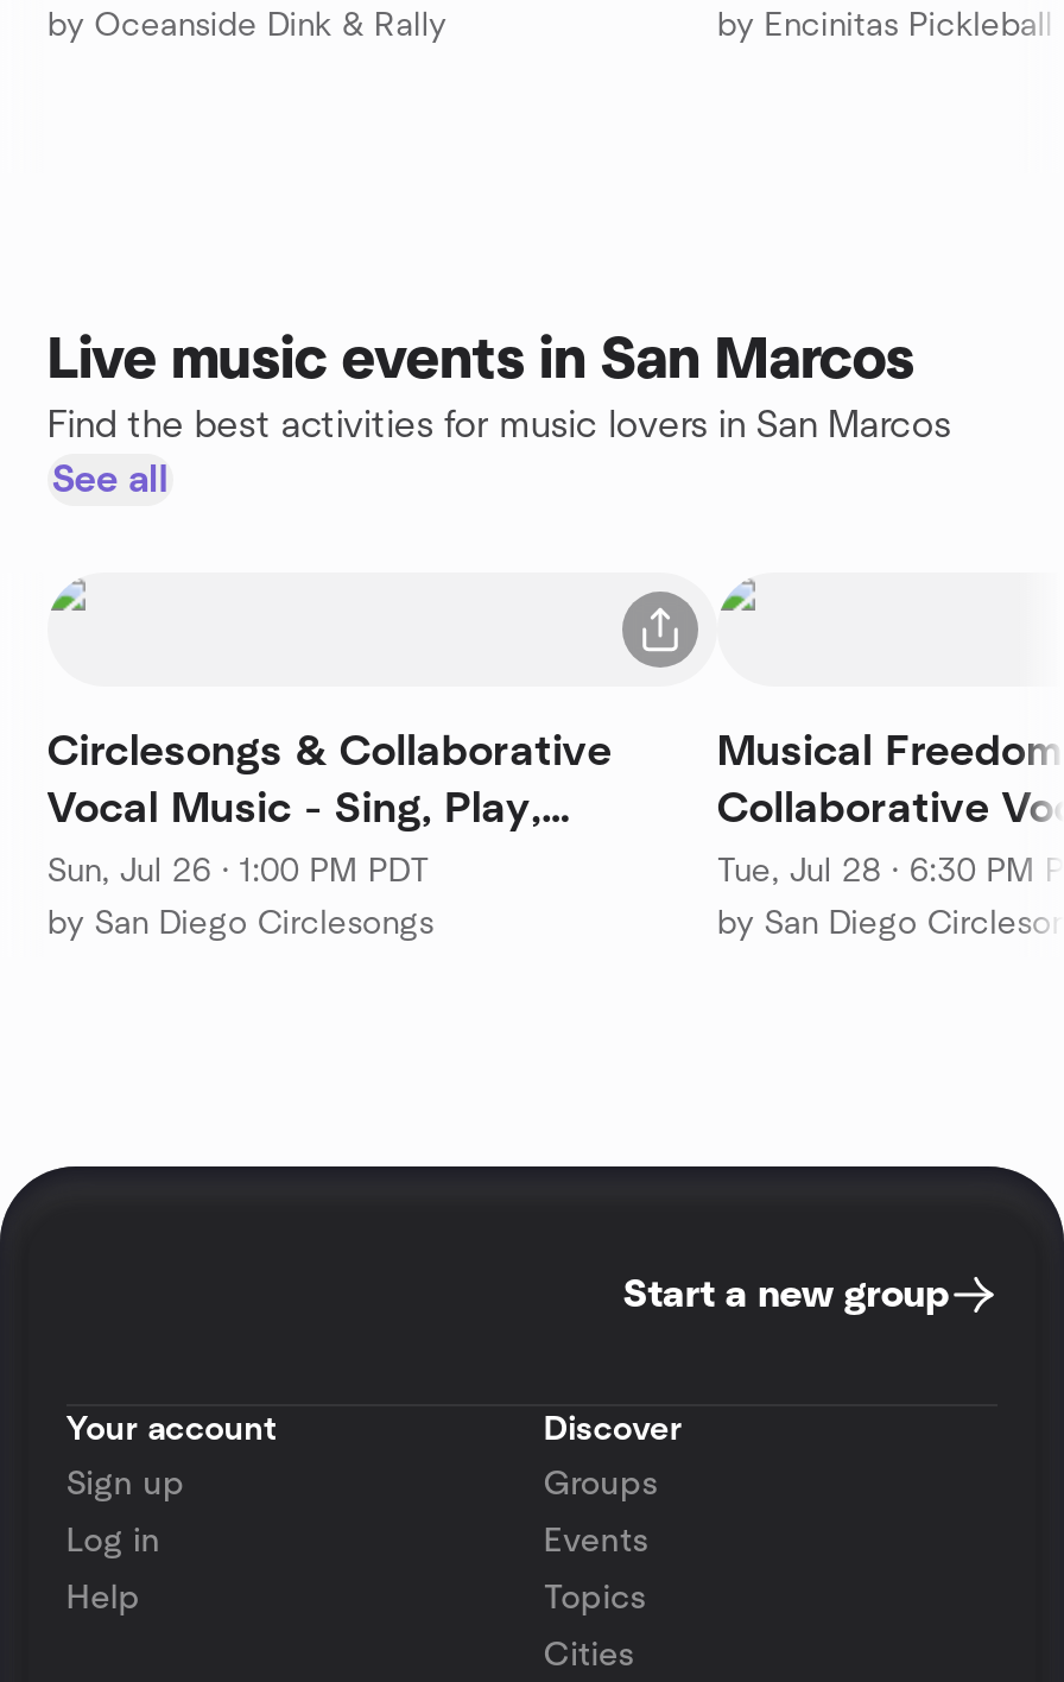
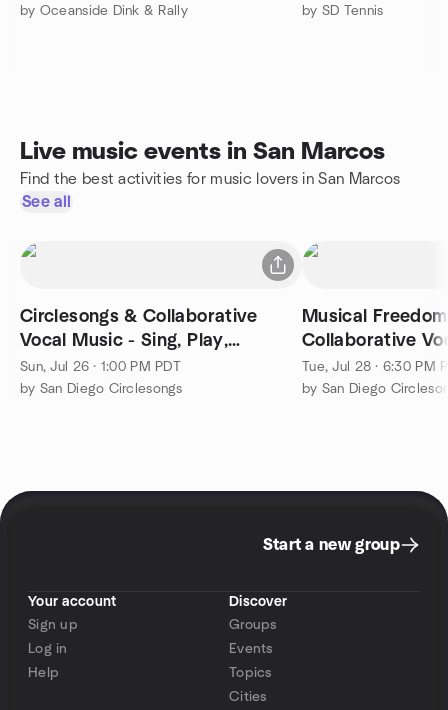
[717,10,1053,43] by Encinitas Pickleball -> [302,4,383,18] by SD Tennis

